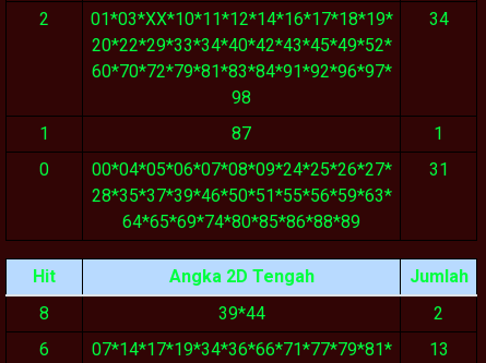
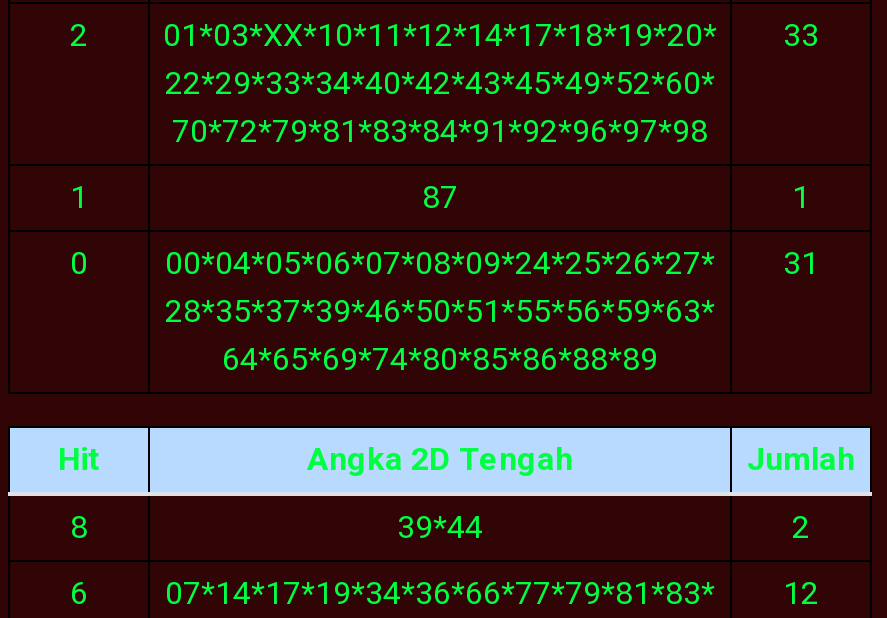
[90,9,393,108] 01*03*XX*10*11*12*14*16*17*18*19* | 20*22*29*33*34*40*42*43*45*49*52* | 60*70*72*79*81*83*84*91*92*96*97* | 98 -> [163,16,717,150] 01*03*XX*10*11*12*14*17*18*19*20* | 22*29*33*34*40*42*43*45*49*52*60* | 70*72*79*81*83*84*91*92*96*97*98
[429,9,448,29] 34 -> [783,16,819,54] 33
[91,339,392,360] 07*14*17*19*34*36*66*71*77*79*81* -> [165,574,715,612] 07*14*17*19*34*36*66*77*79*81*83*
[429,339,448,360] 13 -> [783,574,819,612] 12

